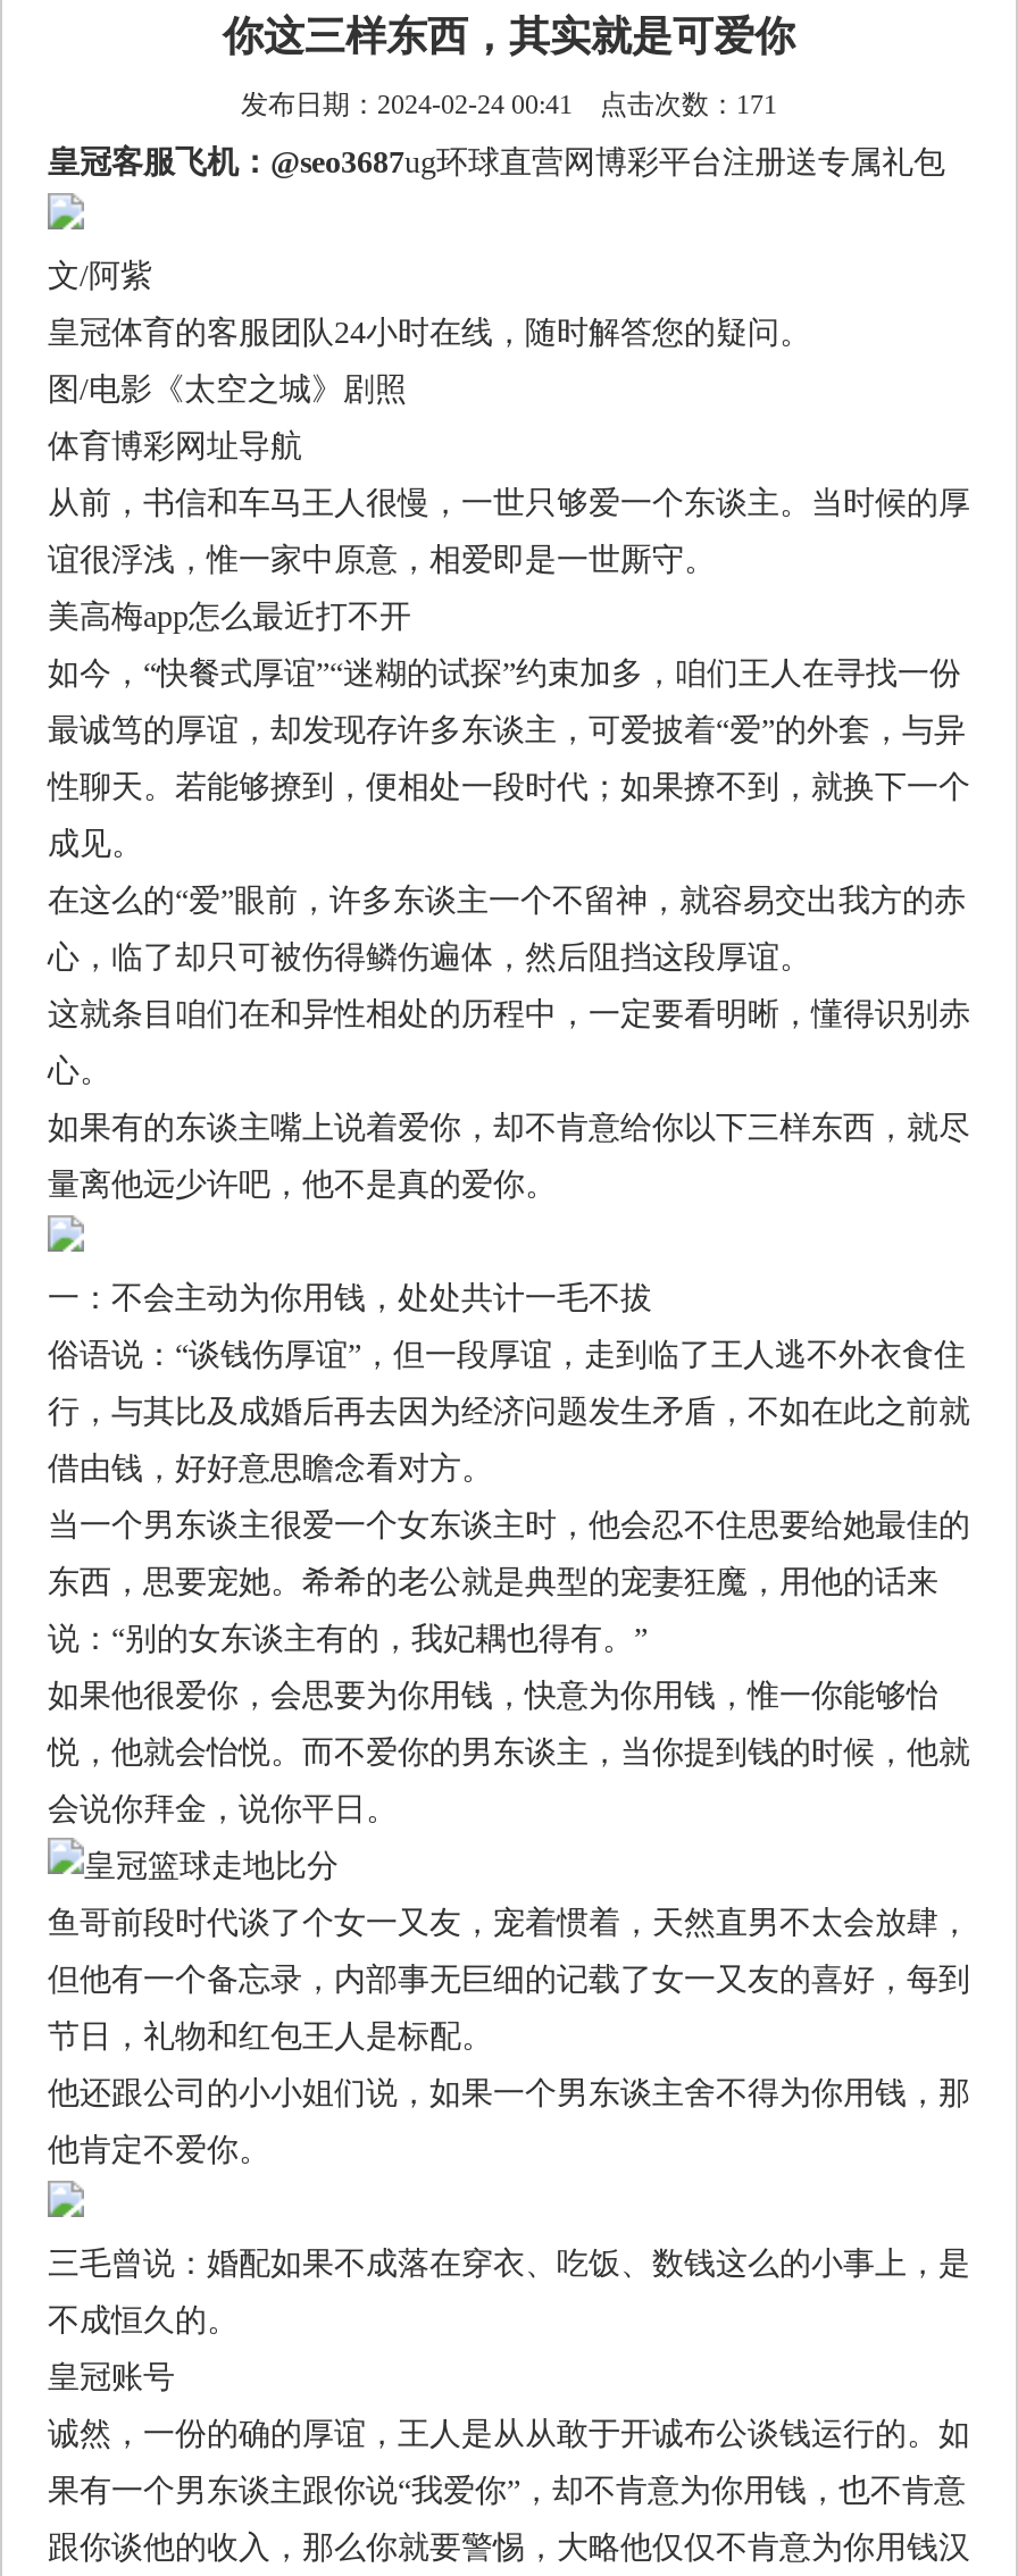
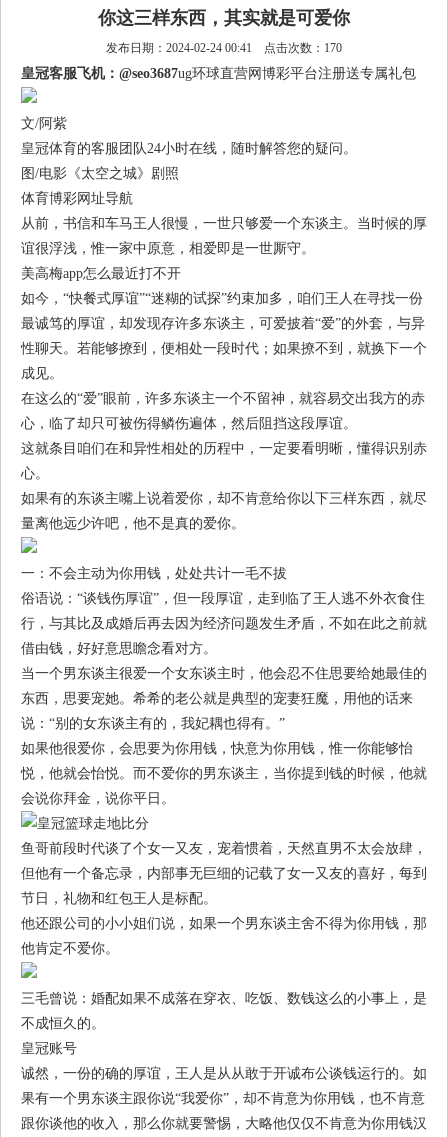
[241,89,777,120] 发布日期：2024-02-24 00:41 点击次数：171 -> [106,41,342,55] 发布日期：2024-02-24 00:41 点击次数：170

